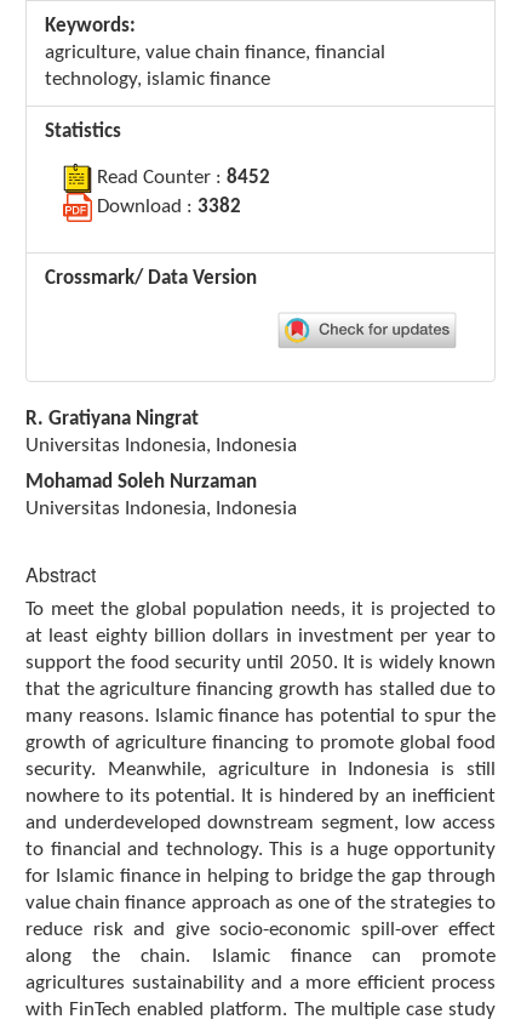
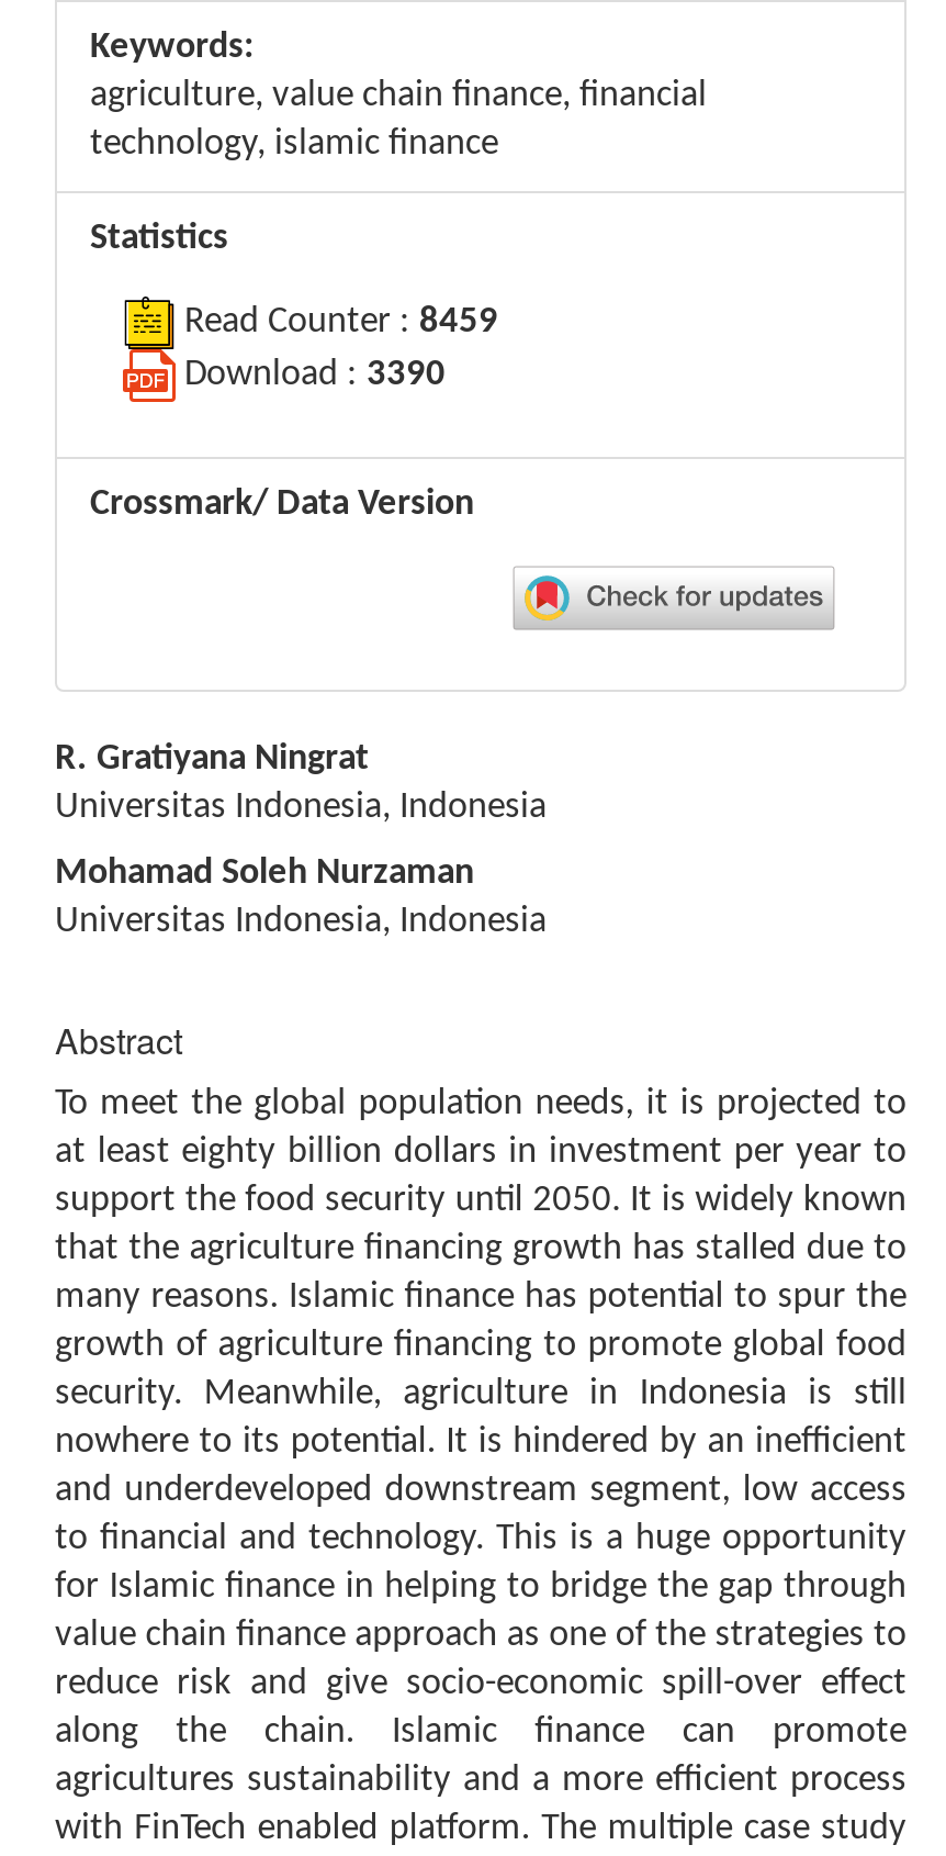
[92,168,270,188] Read Counter : 8452 -> [176,304,498,341] Read Counter : 8459
[92,197,241,217] Download : 3382 -> [176,356,446,394] Download : 3390

